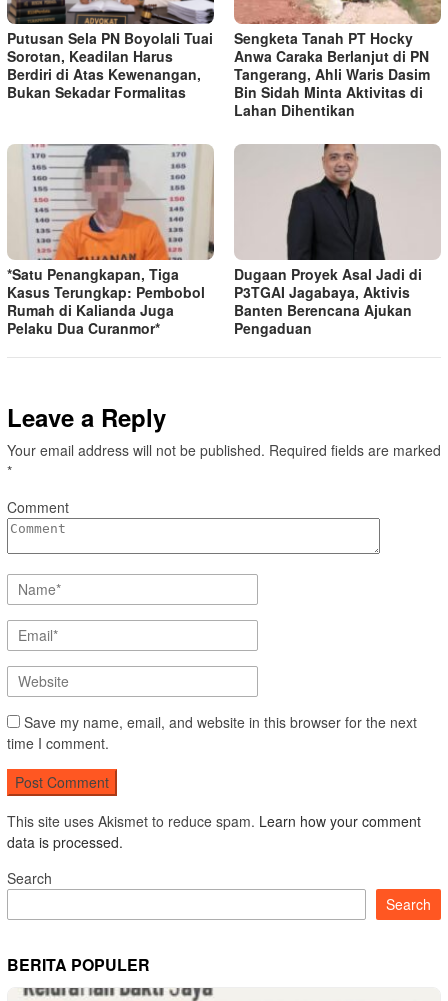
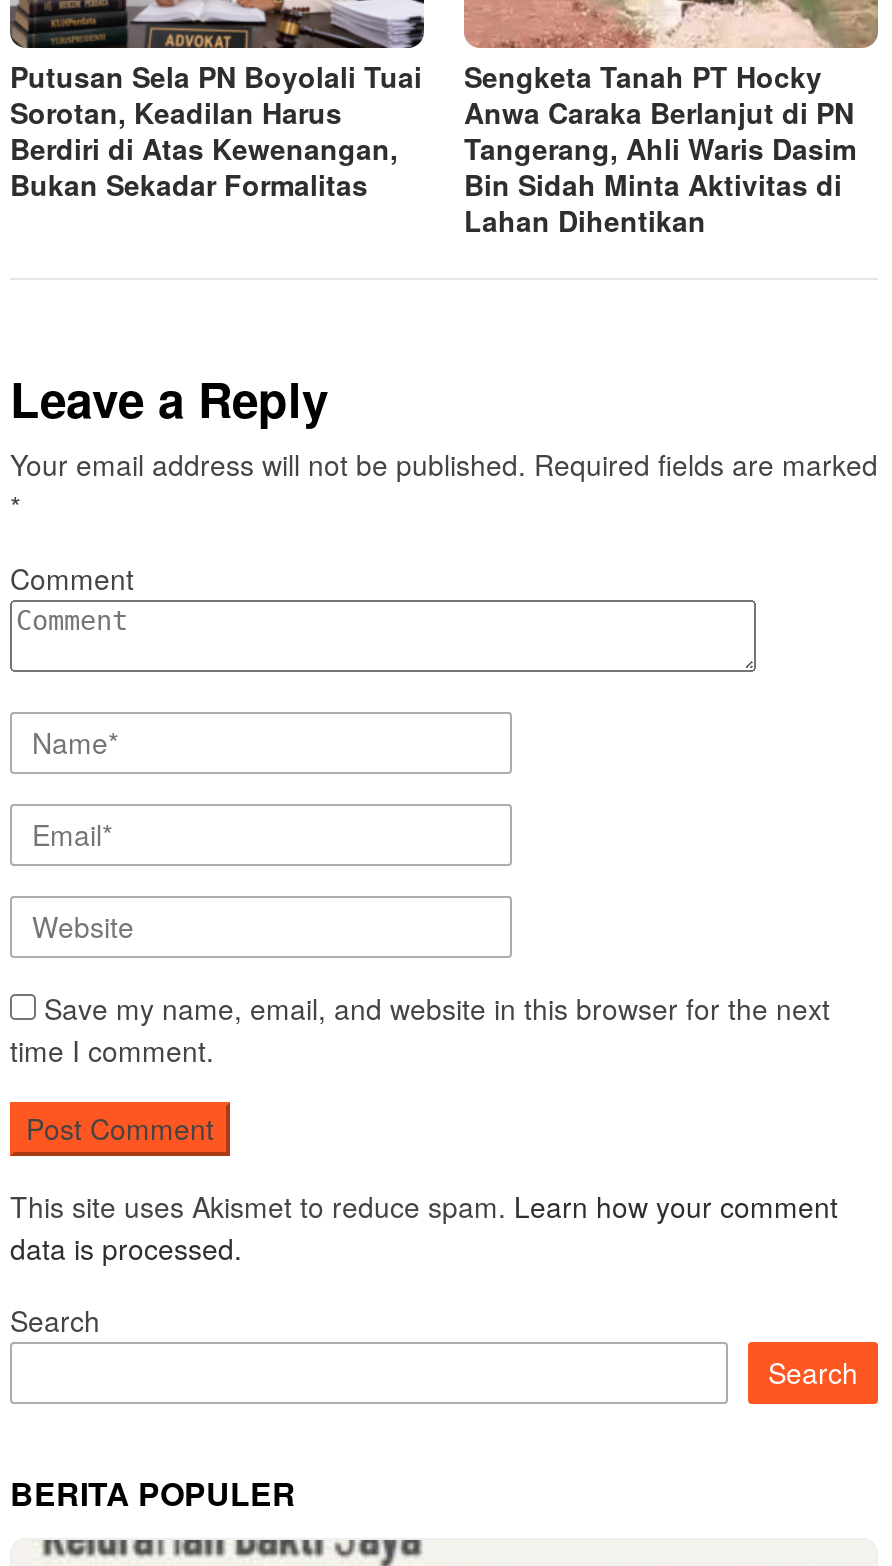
[7,143,215,337] [image] | *Satu Penangkapan, Tiga | Kasus Terungkap: Pembobol | Rumah di Kalianda Juga | Pelaku Dua Curanmor* -> none
[234,143,441,337] [image] | Dugaan Proyek Asal Jadi di | P3TGAI Jagabaya, Aktivis | Banten Berencana Ajukan | Pengaduan -> none

